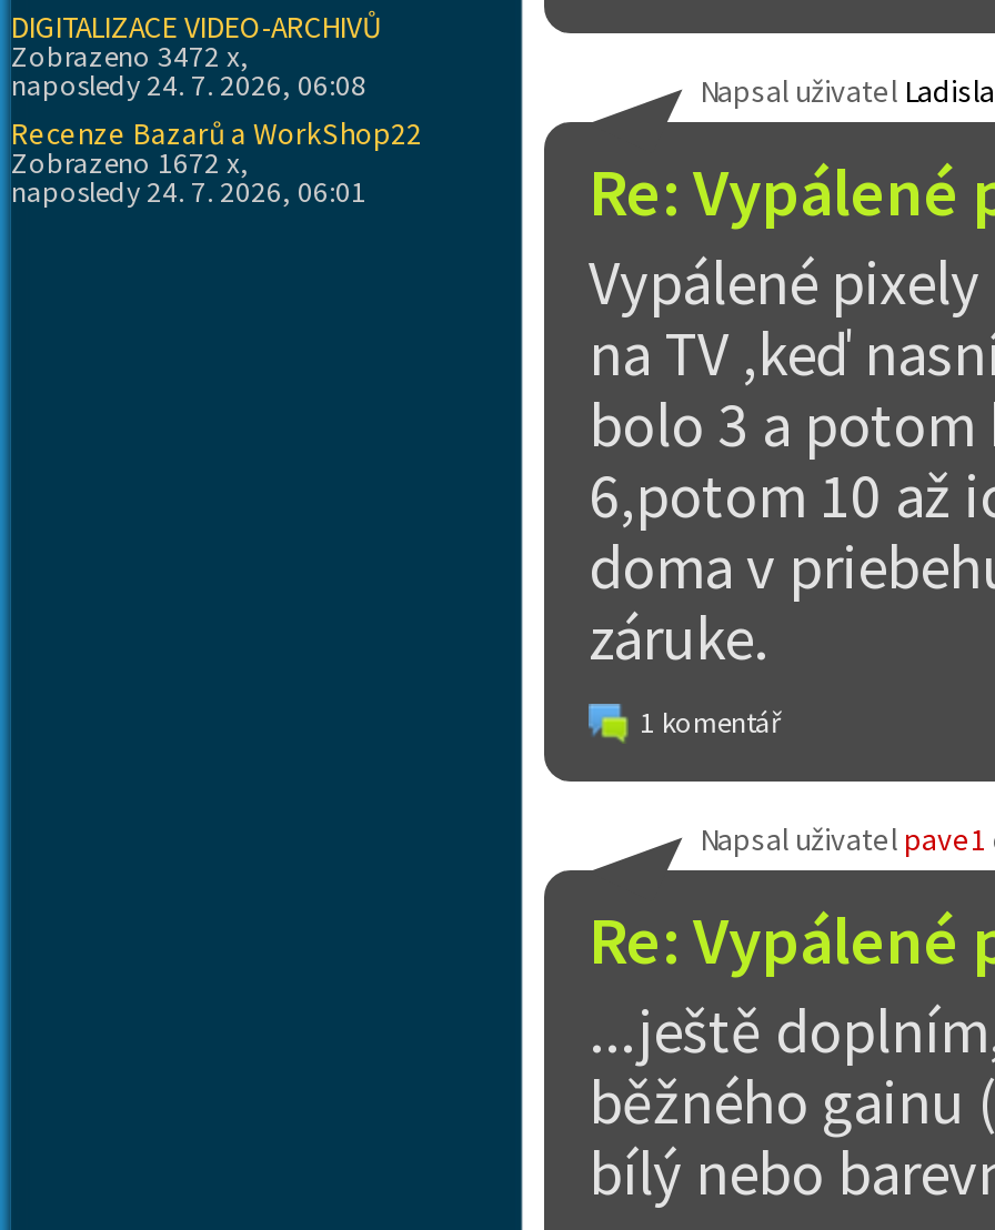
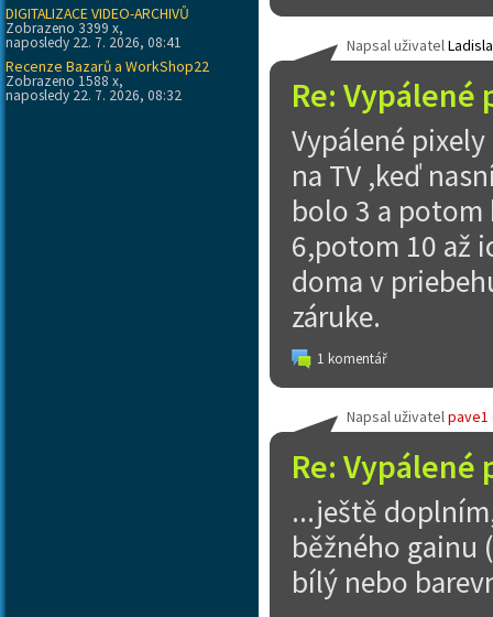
[11,37,249,75] Zobrazeno 3472 x, -> [6,19,123,37] Zobrazeno 3399 x,
[11,66,366,104] naposledy 24. 7. 2026, 06:08 -> [6,33,182,52] naposledy 22. 7. 2026, 08:41
[11,144,249,182] Zobrazeno 1672 x, -> [6,71,123,90] Zobrazeno 1588 x,
[11,173,366,210] naposledy 24. 7. 2026, 06:01 -> [6,86,182,104] naposledy 22. 7. 2026, 08:32

